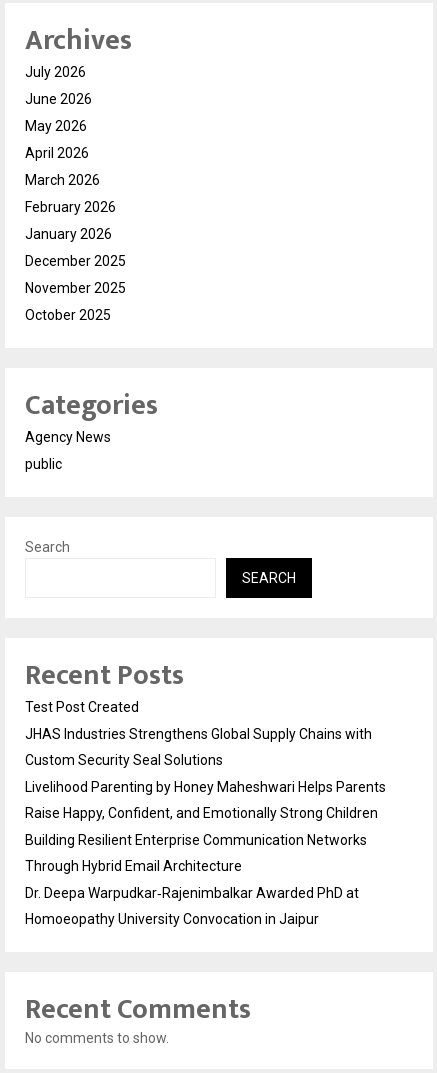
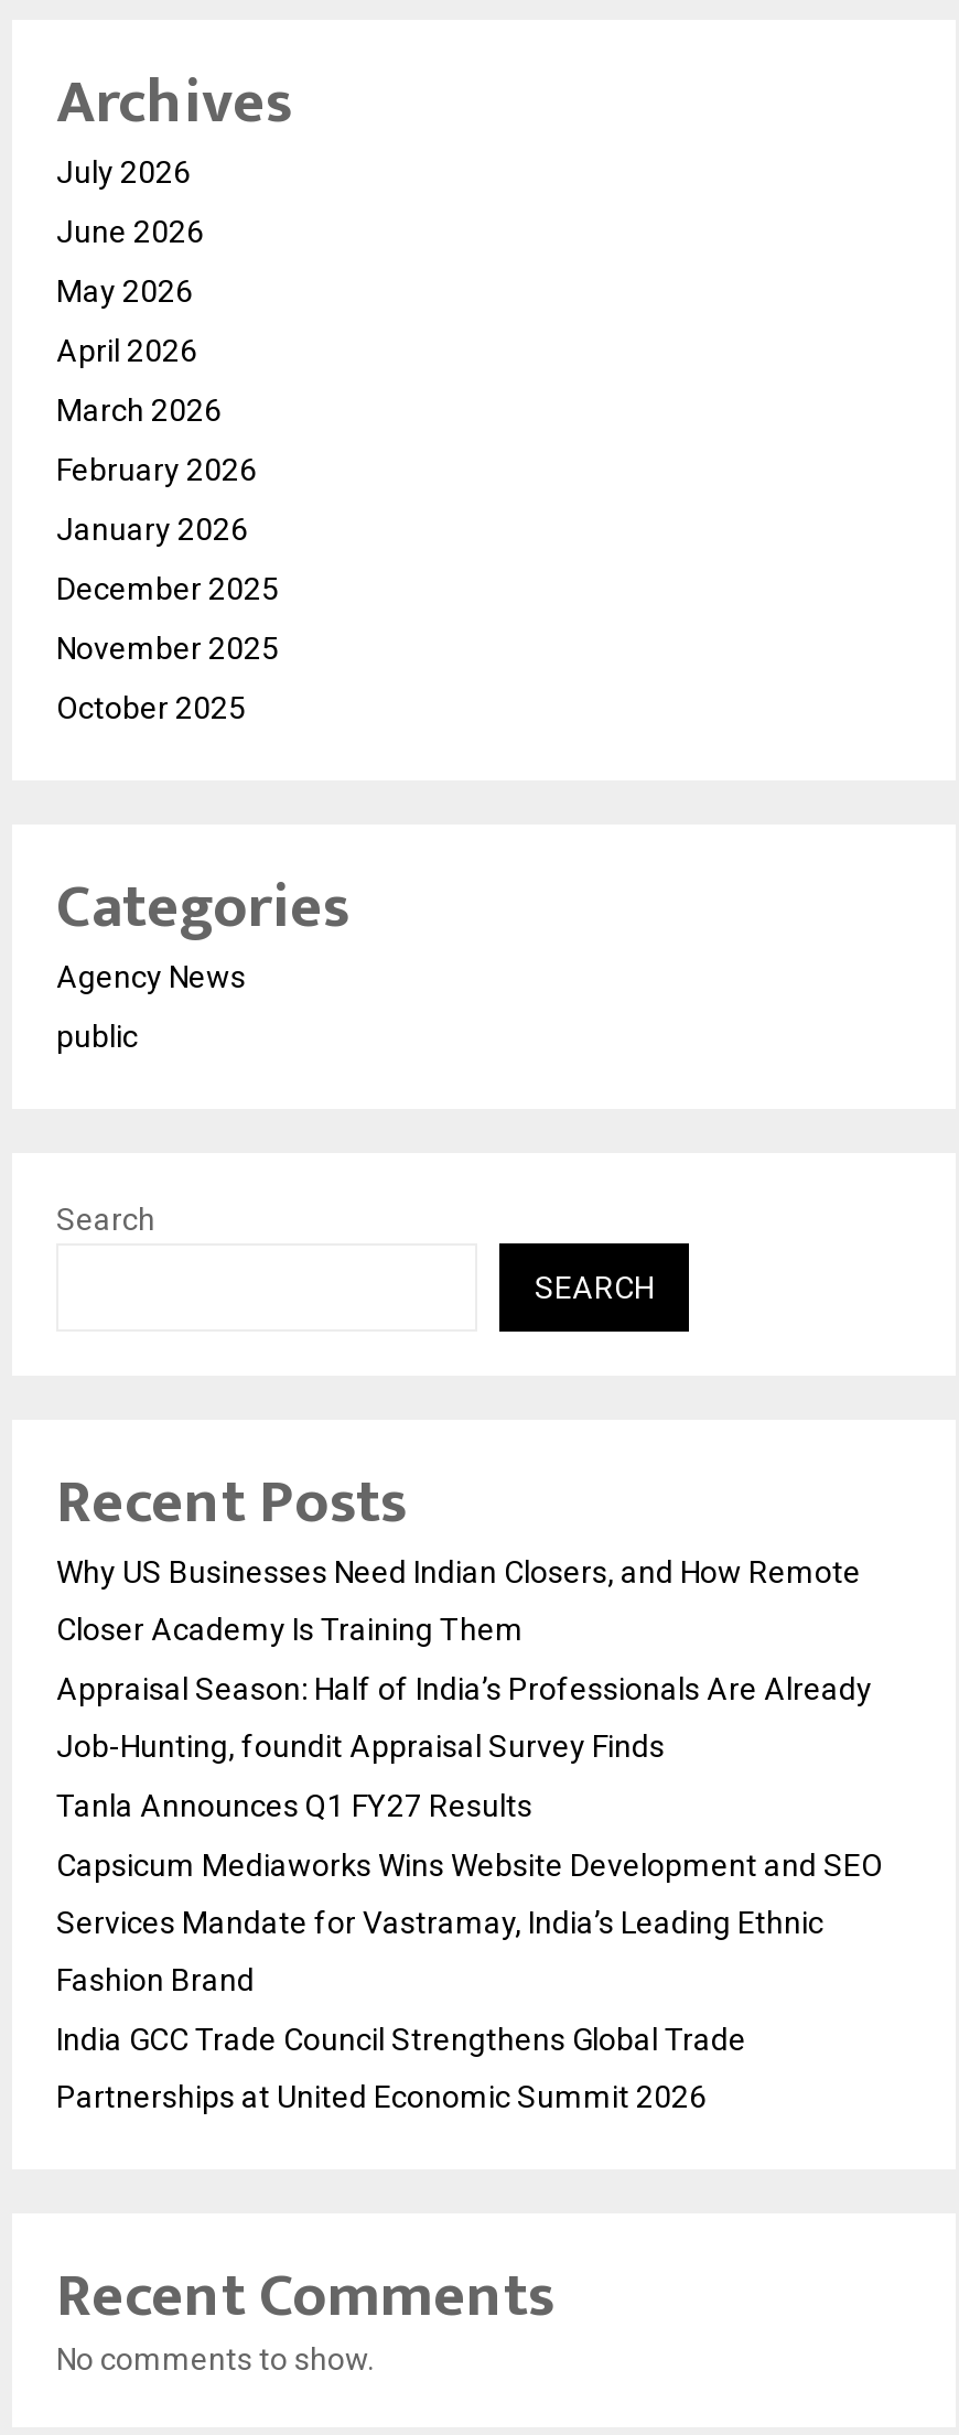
[25,699,386,927] Test Post Created | JHAS Industries Strengthens Global Supply Chains with | Custom Security Seal Solutions | Livelihood Parenting by Honey Maheshwari Helps Parents | Raise Happy, Confident, and Emotionally Strong Children | Building Resilient Enterprise Communication Networks | Through Hybrid Email Architecture | Dr. Deepa Warpudkar‑Rajenimbalkar Awarded PhD at | Homoeopathy University Convocation in Jaipur -> [56,1555,883,2115] Why US Businesses Need Indian Closers, and How Remote | Closer Academy Is Training Them | Appraisal Season: Half of India’s Professionals Are Already | Job-Hunting, foundit Appraisal Survey Finds | Tanla Announces Q1 FY27 Results | Capsicum Mediaworks Wins Website Development and SEO | Services Mandate for Vastramay, India’s Leading Ethnic | Fashion Brand | India GCC Trade Council Strengthens Global Trade | Partnerships at United Economic Summit 2026

